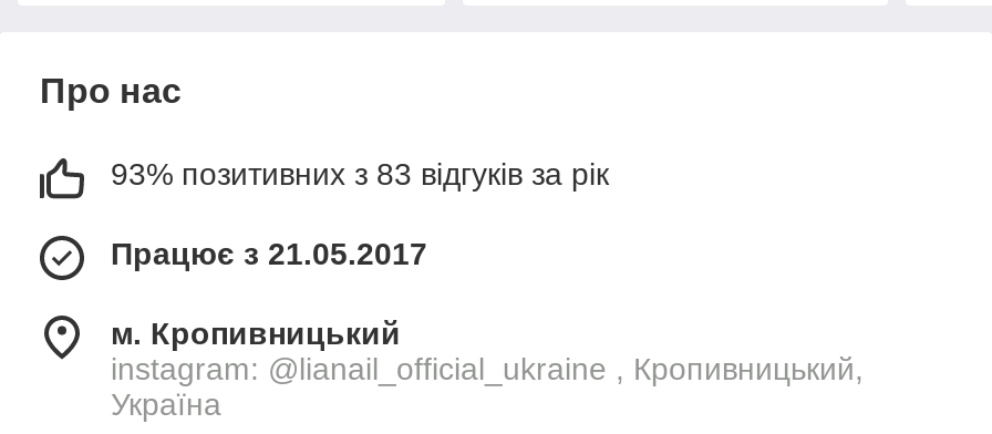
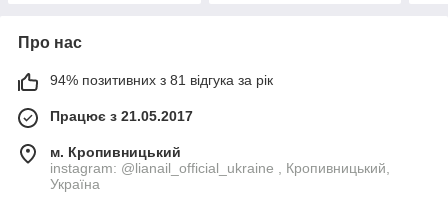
[111,157,609,192] 93% позитивних з 83 відгуків за рік -> [50,72,273,88] 94% позитивних з 81 відгука за рік

